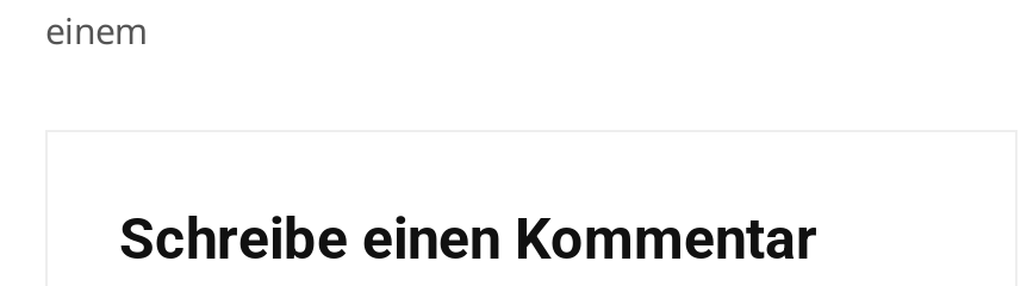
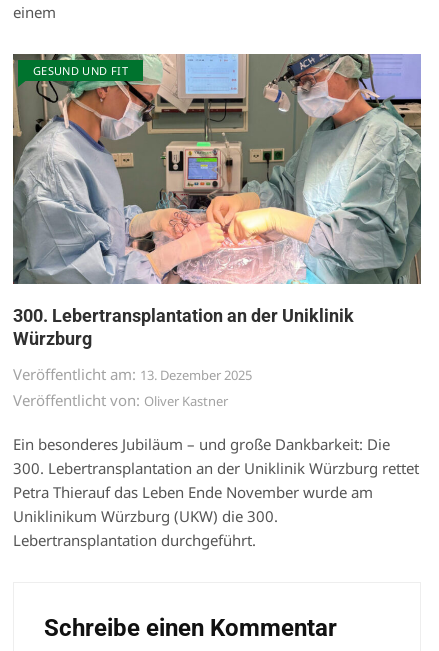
none -> [12,53,422,285] [image] | GESUND UND FIT
none -> [13,305,419,550] 300. Lebertransplantation an der Uniklinik | Würzburg | Veröffentlicht am: 13. Dezember 2025 | Veröffentlicht von: Oliver Kastner | Ein besonderes Jubiläum – und große Dankbarkeit: Die | 300. Lebertransplantation an der Uniklinik Würzburg rettet | Petra Thierauf das Leben Ende November wurde am | Uniklinikum Würzburg (UKW) die 300. | Lebertransplantation durchgeführt.

